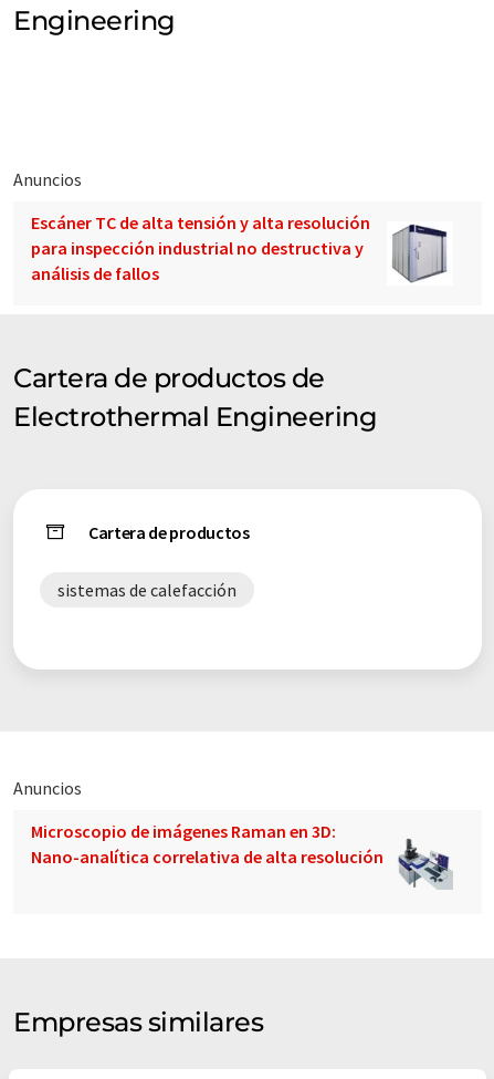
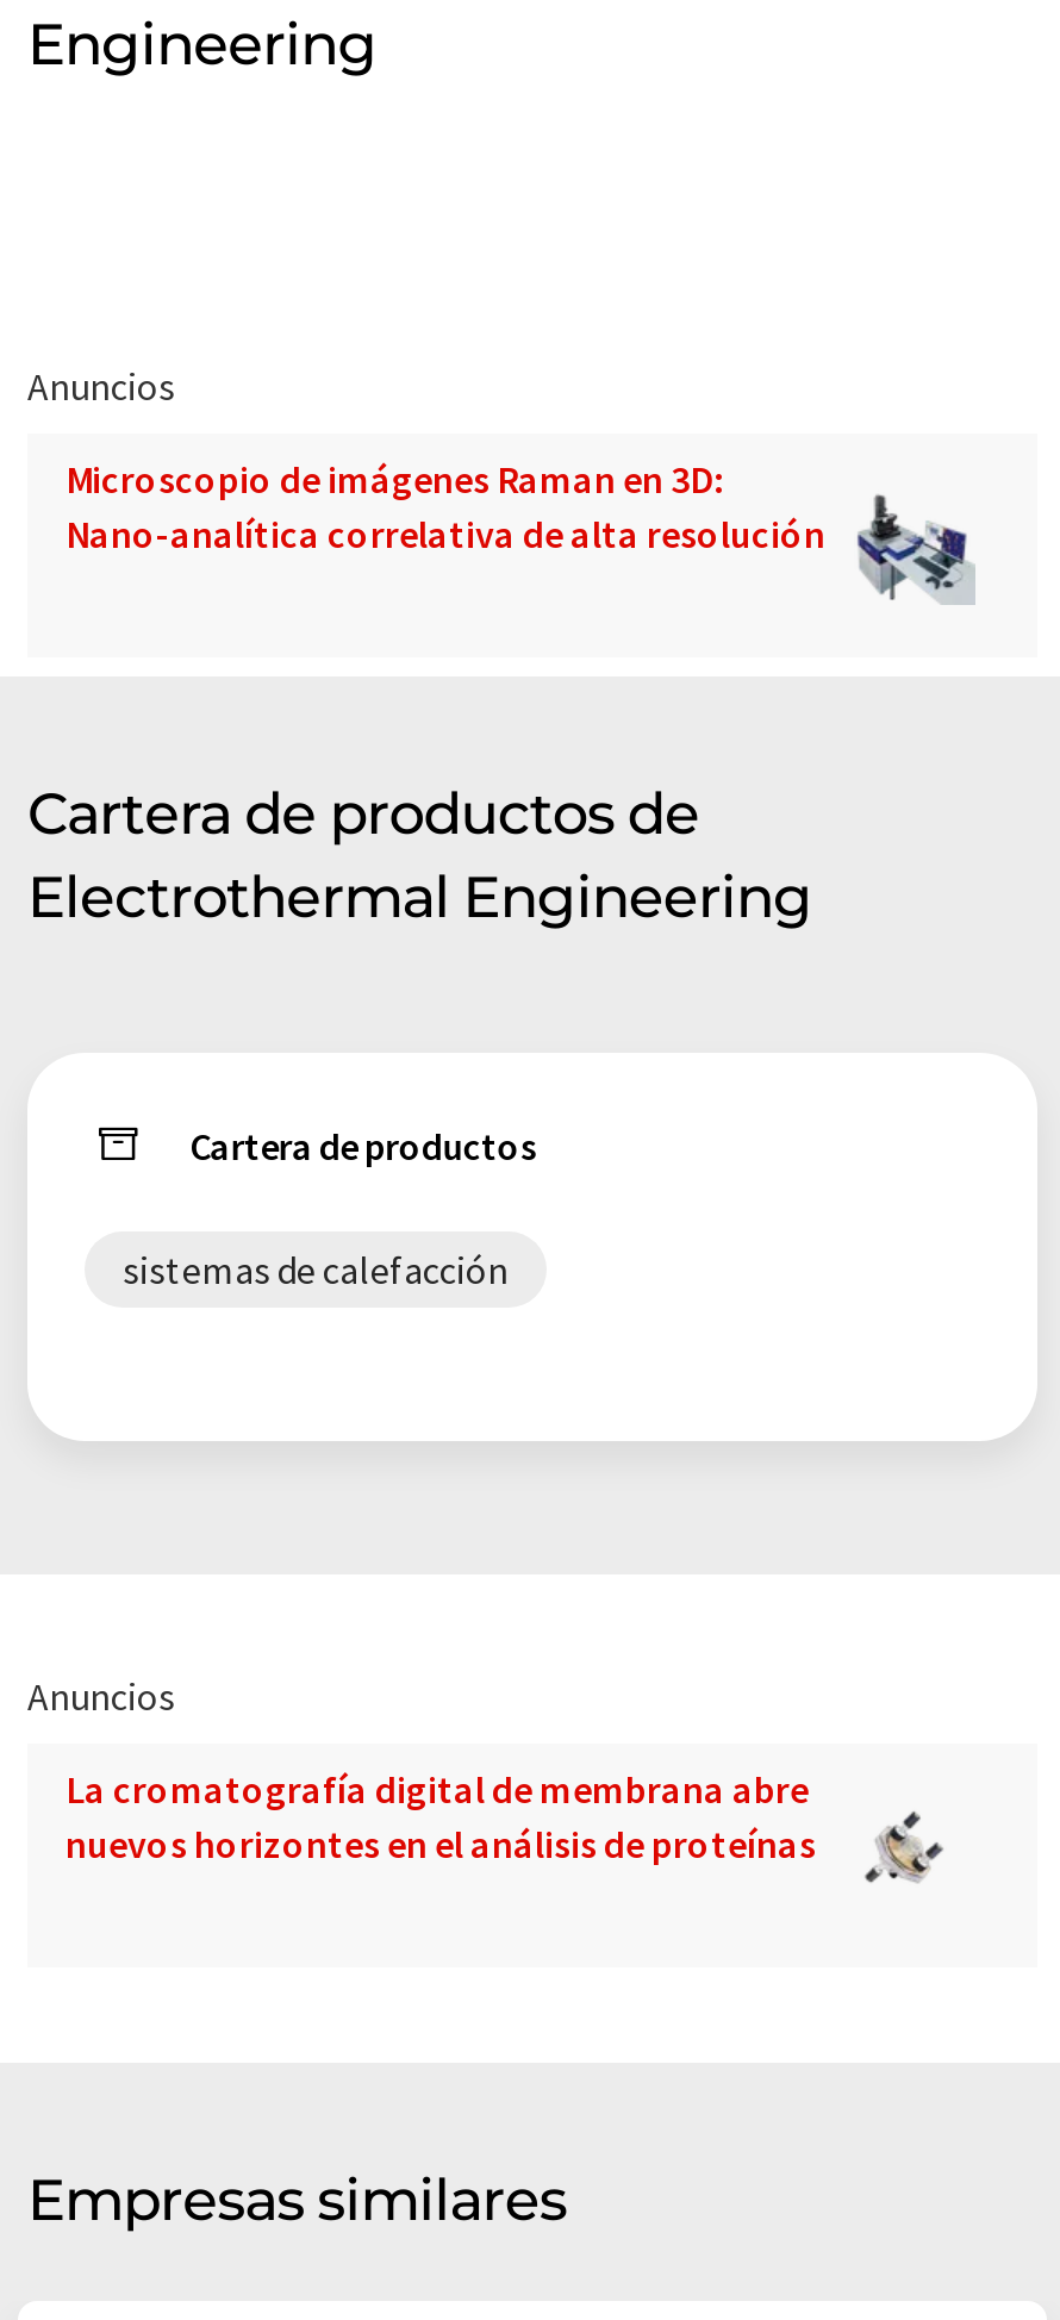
[31,212,370,285] Escáner TC de alta tensión y alta resolución | para inspección industrial no destructiva y | análisis de fallos -> none
[392,224,452,283] [image] -> [849,484,975,607] [image]
none -> [66,1765,816,1868] La cromatografía digital de membrana abre | nuevos horizontes en el análisis de proteínas
moved [31,820,383,868] -> [66,455,825,558]: Microscopio de imágenes Raman en 3D: | Nano-analítica correlativa de alta resolución
[400,838,453,890] [image] -> [861,1806,973,1913] [image]

